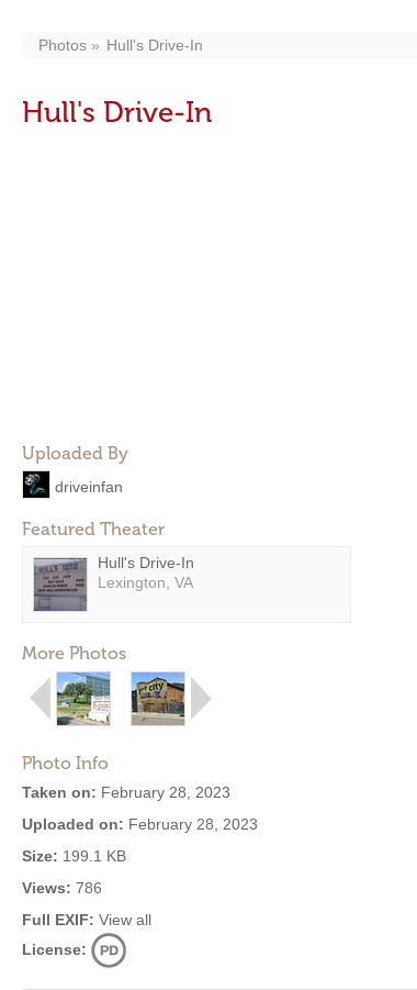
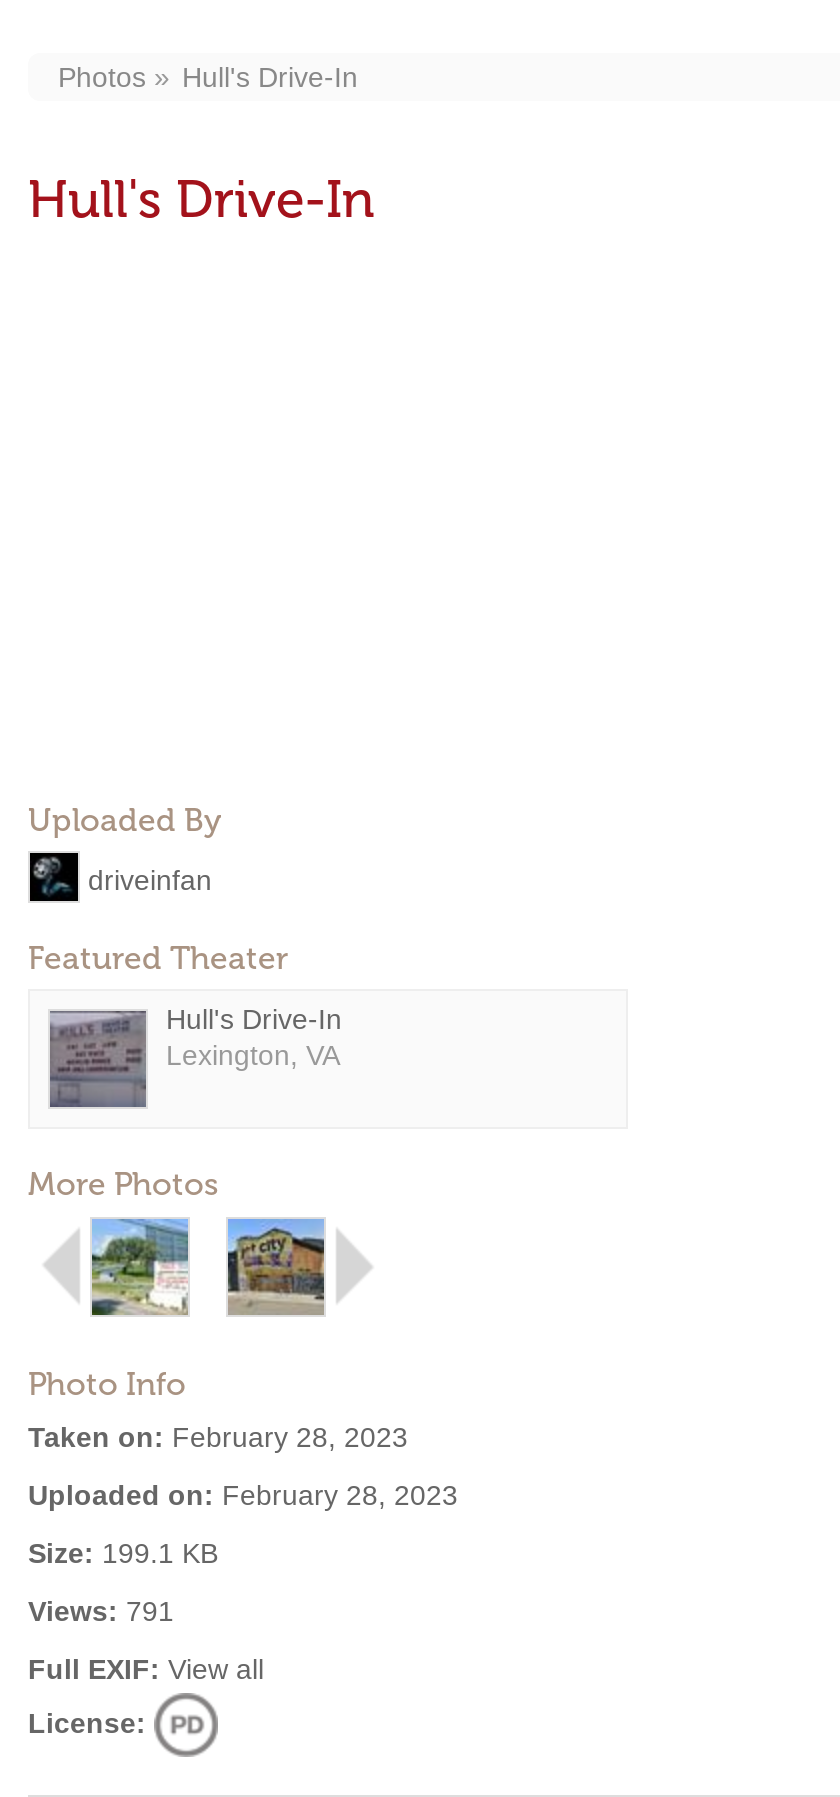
[22,879,102,897] Views: 786 -> [28,1595,174,1627] Views: 791

